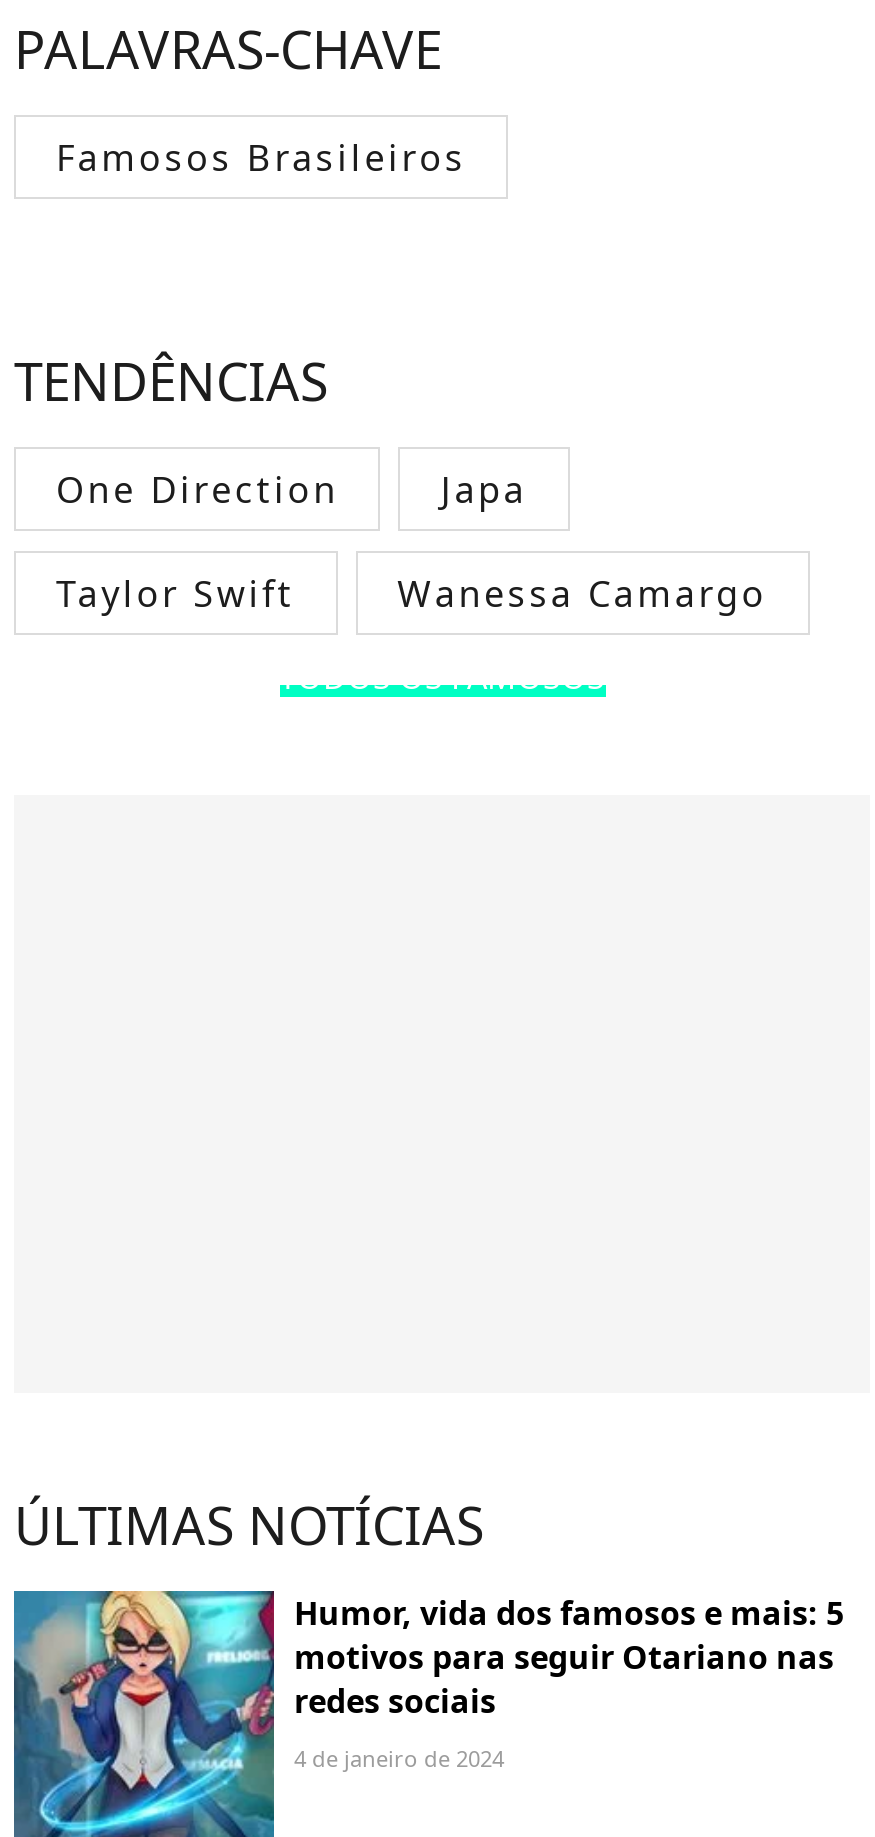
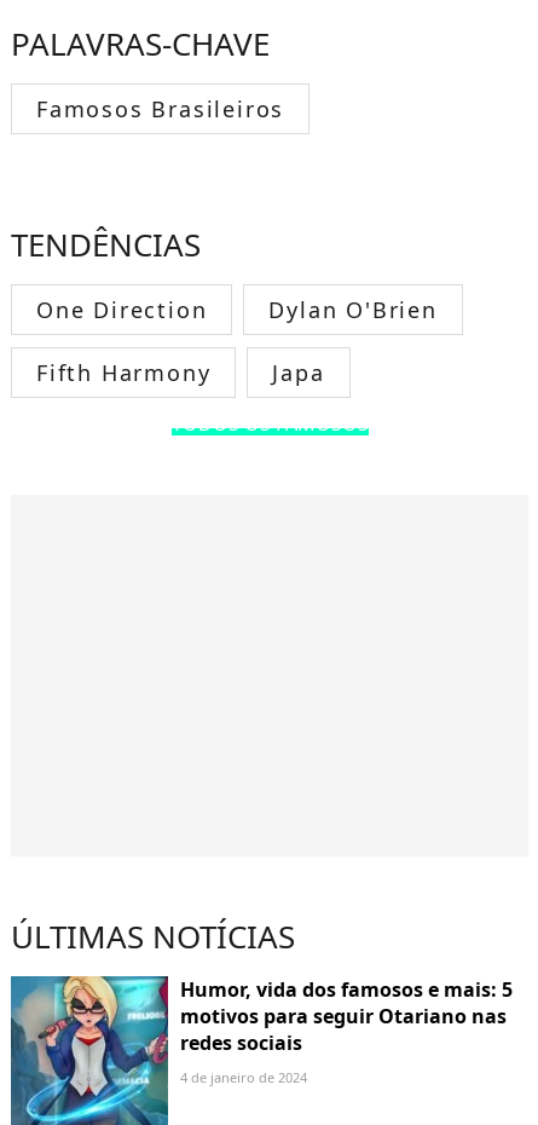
moved [441,465,527,513] -> [273,358,325,387]: Japa
none -> [36,295,437,387] Dylan O'Brien | Fifth Harmony
[56,569,767,617] Taylor Swift | Wanessa Camargo -> none

